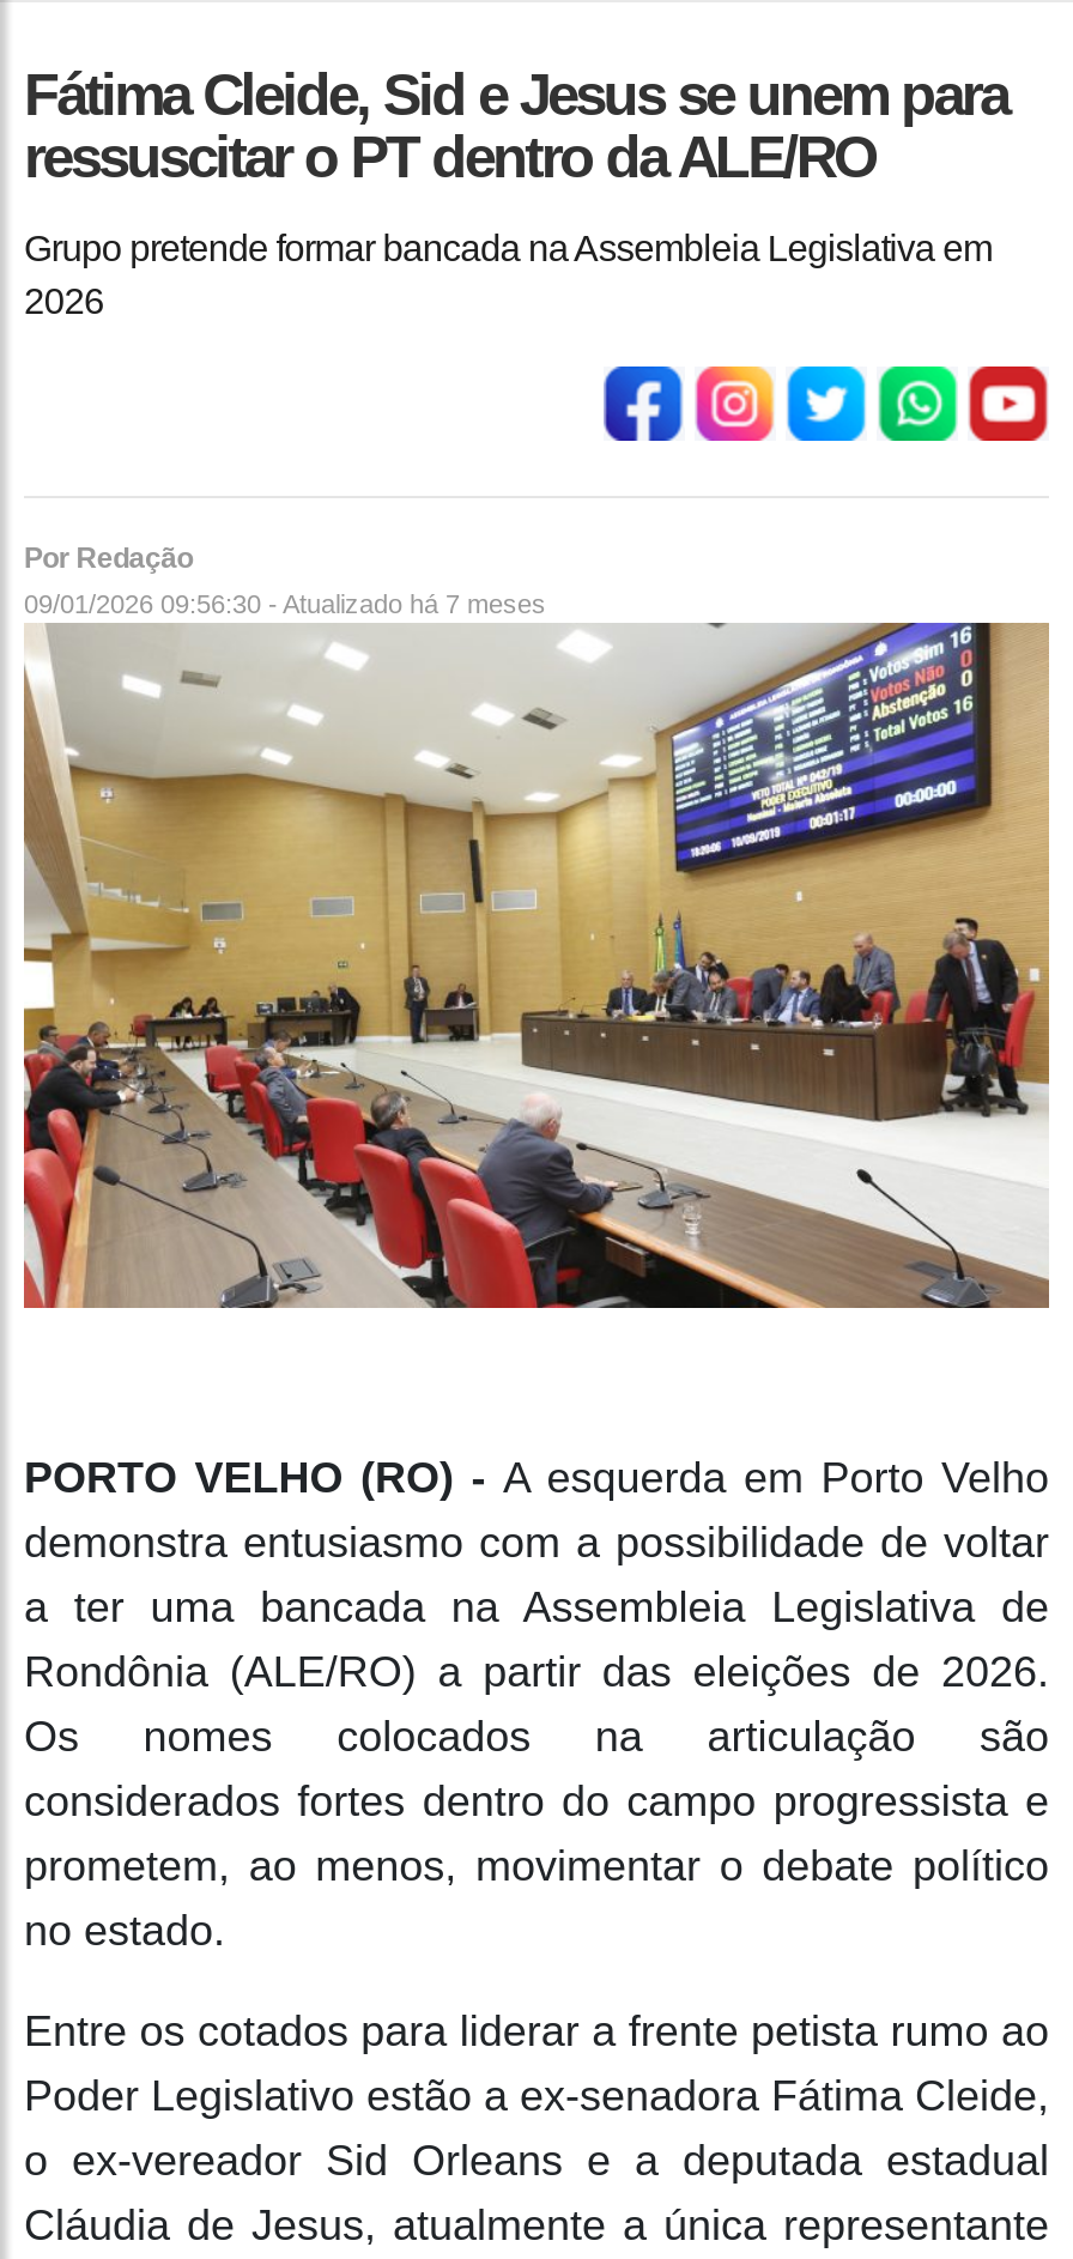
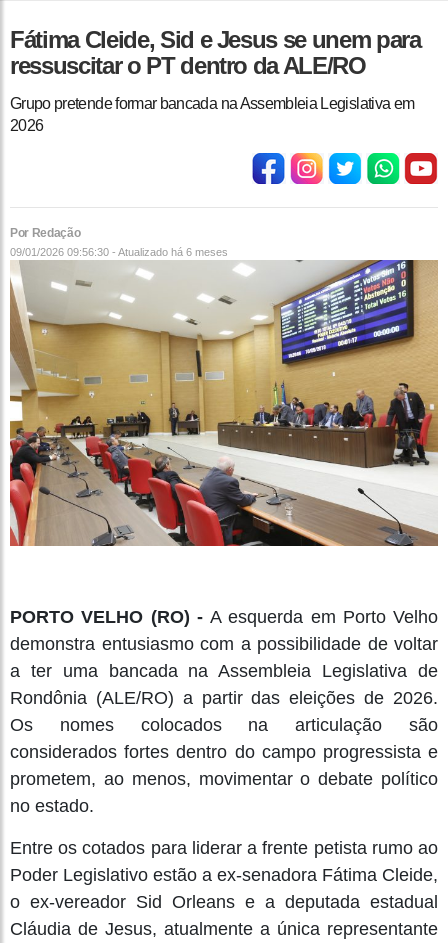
[24,590,546,619] 09/01/2026 09:56:30 - Atualizado há 7 meses -> [10,246,228,258] 09/01/2026 09:56:30 - Atualizado há 6 meses

